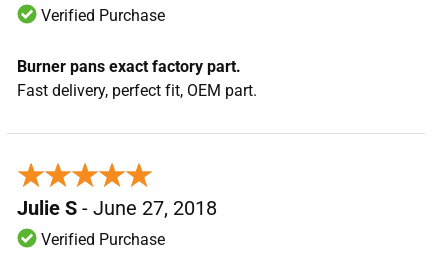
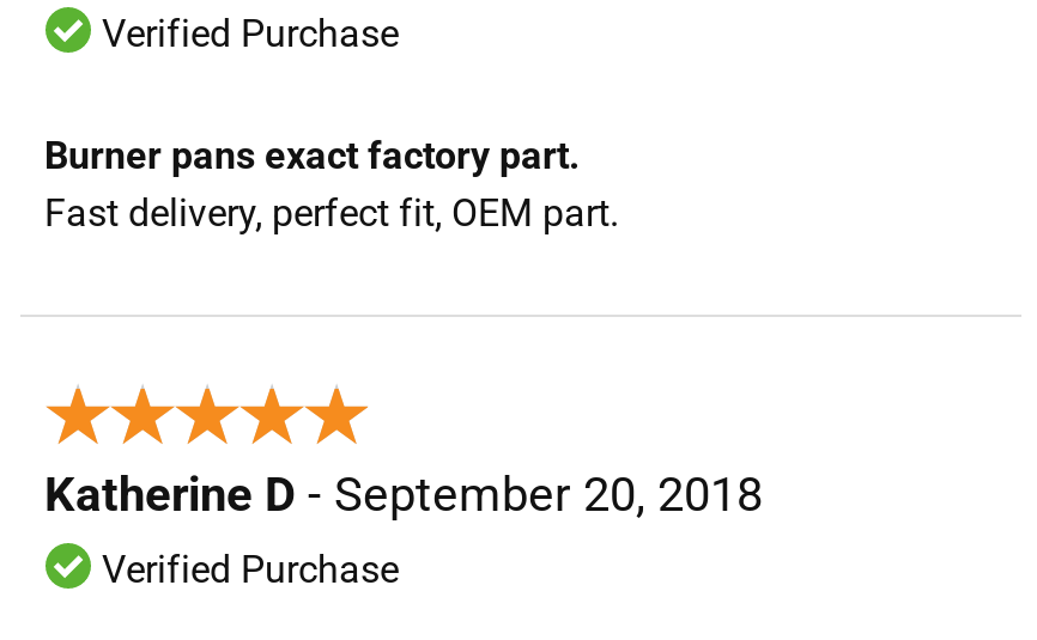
[17,196,217,220] Julie S - June 27, 2018 -> [44,466,763,523] Katherine D - September 20, 2018

